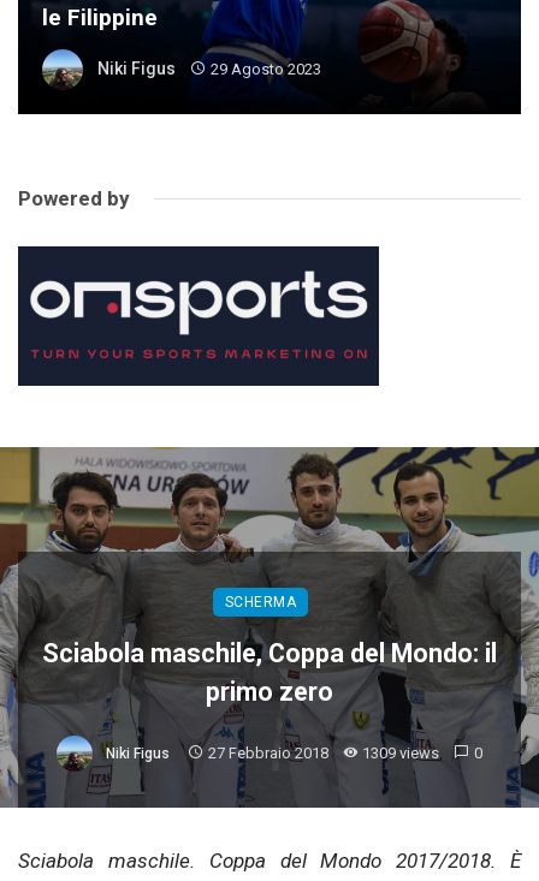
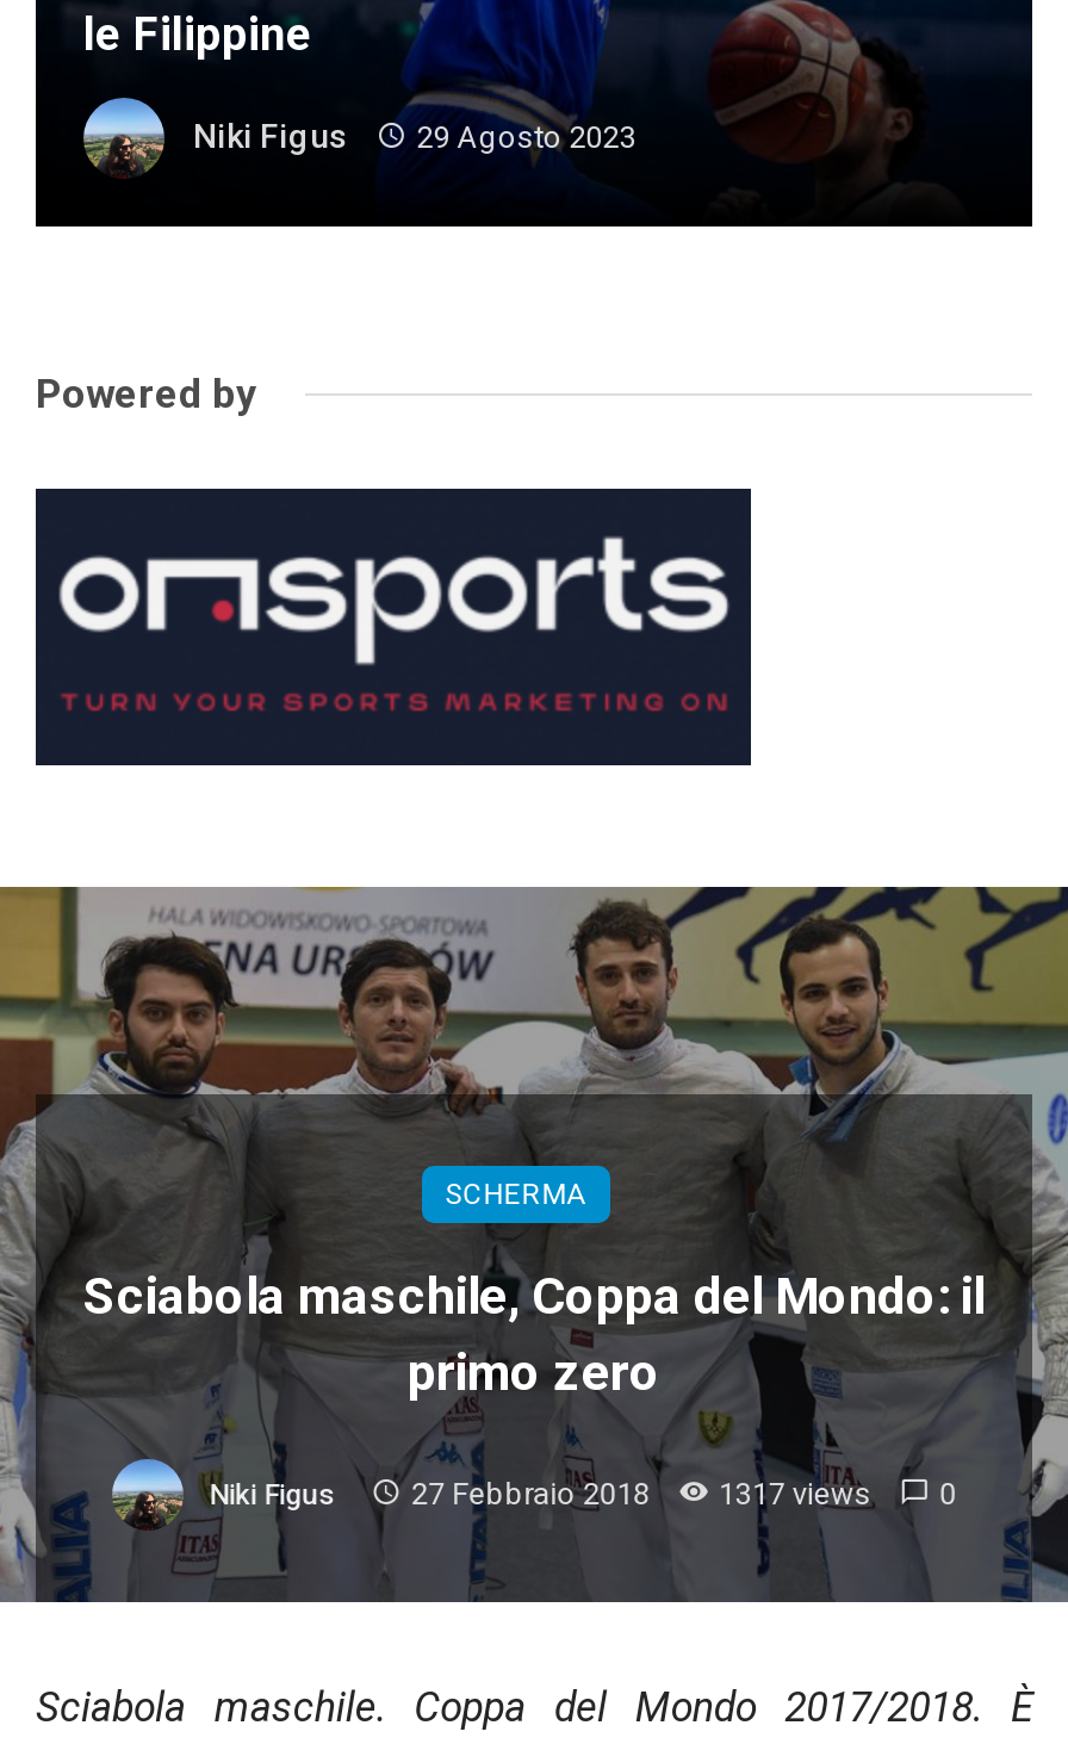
[208,744,483,762] 27 Febbraio 2018 1309 views 0 -> [411,1475,957,1511] 27 Febbraio 2018 1317 views 0

